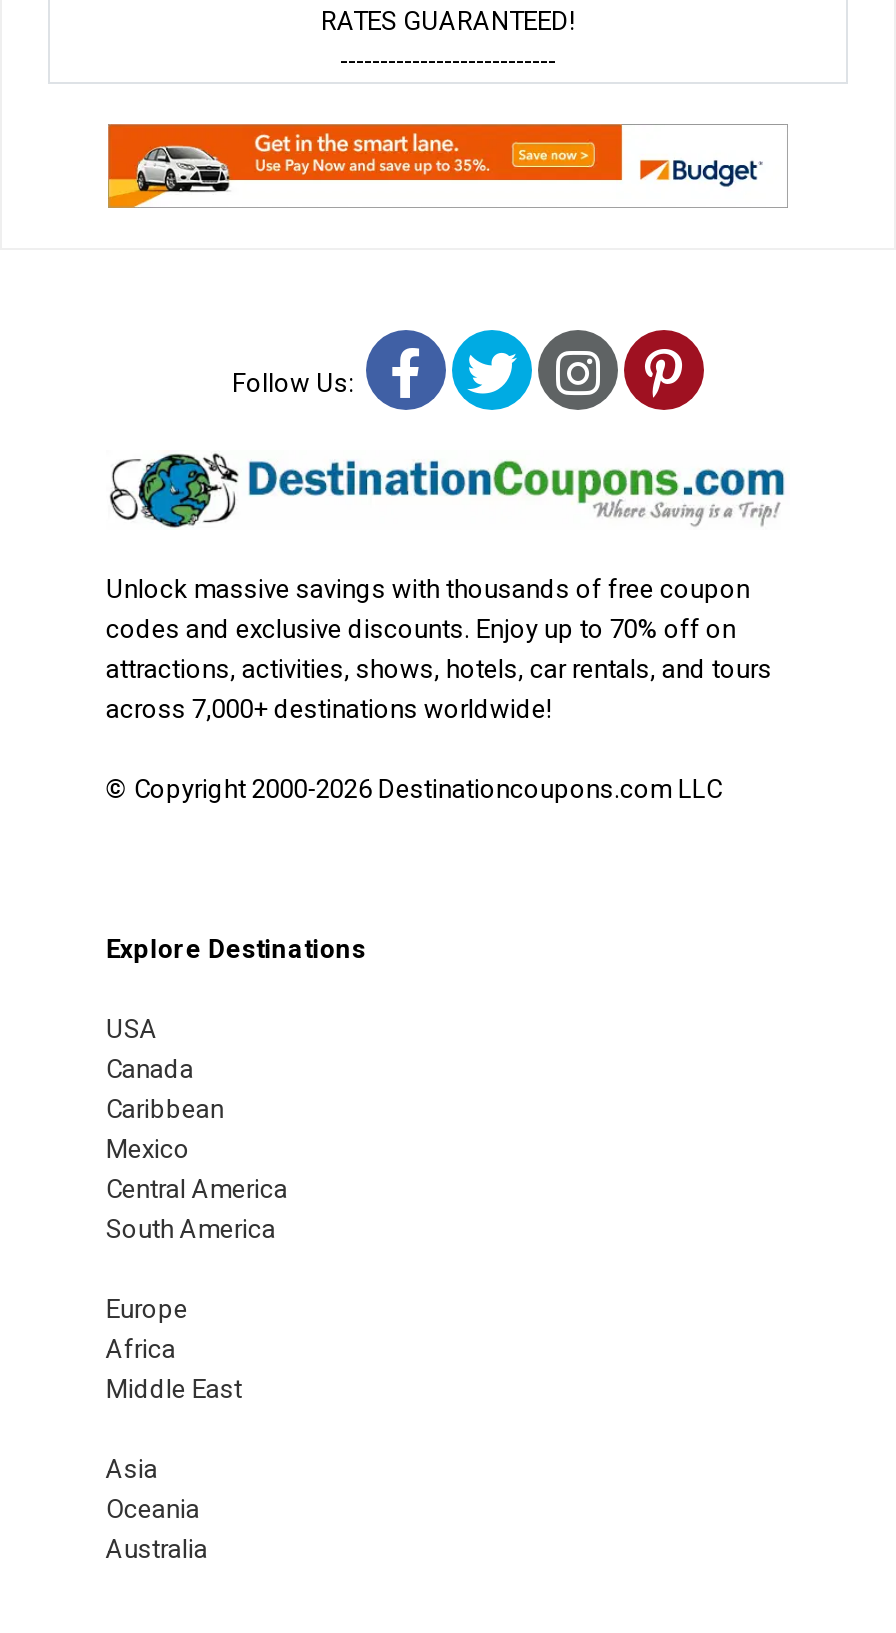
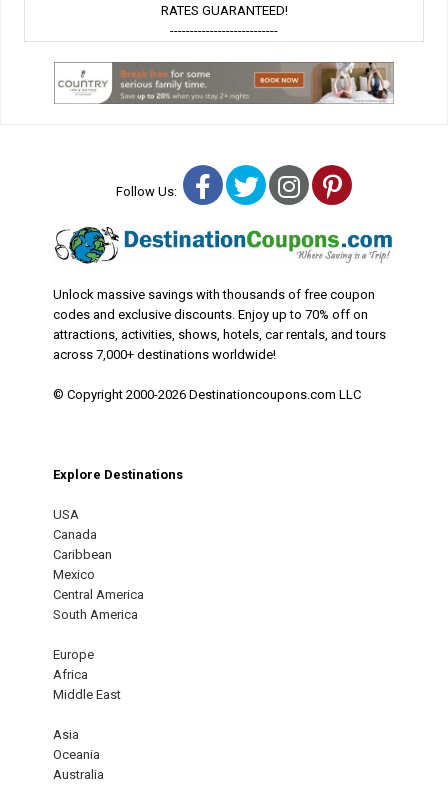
[106,122,786,210] [image] -> [54,61,394,105] [image]

